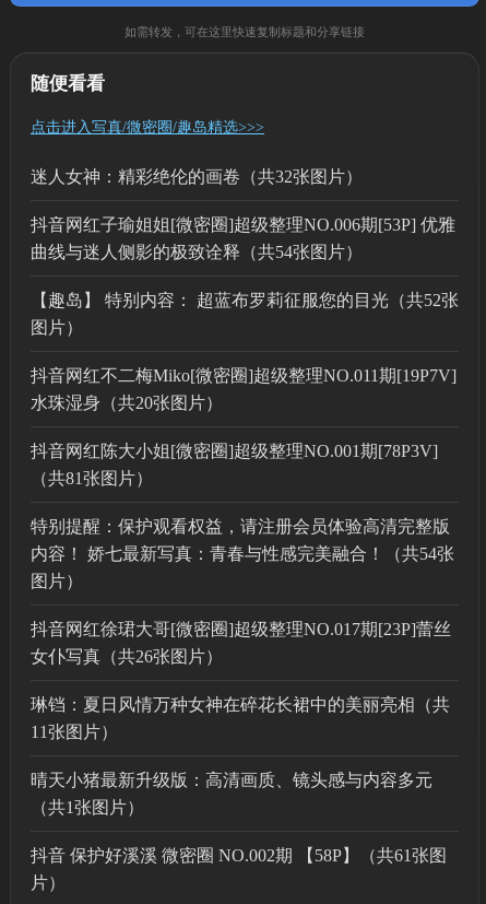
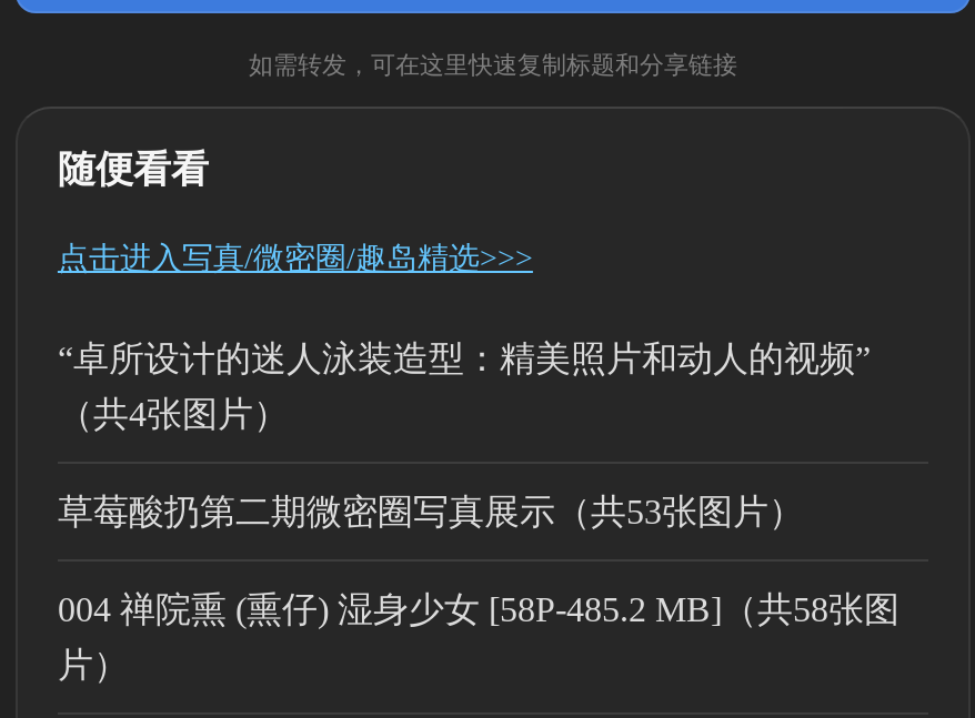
[31,167,459,865] 迷人女神：精彩绝伦的画卷（共32张图片） | 抖音网红子瑜姐姐[微密圈]超级整理NO.006期[53P] 优雅 | 曲线与迷人侧影的极致诠释（共54张图片） | 【趣岛】 特别内容： 超蓝布罗莉征服您的目光（共52张 | 图片） | 抖音网红不二梅Miko[微密圈]超级整理NO.011期[19P7V] | 水珠湿身（共20张图片） | 抖音网红陈大小姐[微密圈]超级整理NO.001期[78P3V] | （共81张图片） | 特别提醒：保护观看权益，请注册会员体验高清完整版 | 内容！ 娇七最新写真：青春与性感完美融合！（共54张 | 图片） | 抖音网红徐珺大哥[微密圈]超级整理NO.017期[23P]蕾丝 | 女仆写真（共26张图片） | 琳铛：夏日风情万种女神在碎花长裙中的美丽亮相（共 | 11张图片） | 晴天小猪最新升级版：高清画质、镜头感与内容多元 | （共1张图片） | 抖音 保护好溪溪 微密圈 NO.002期 【58P】（共61张图 -> [58,340,899,629] “卓所设计的迷人泳装造型：精美照片和动人的视频” | （共4张图片） | 草莓酸扔第二期微密圈写真展示（共53张图片） | 004 禅院熏 (熏仔) 湿身少女 [58P-485.2 MB]（共58张图

